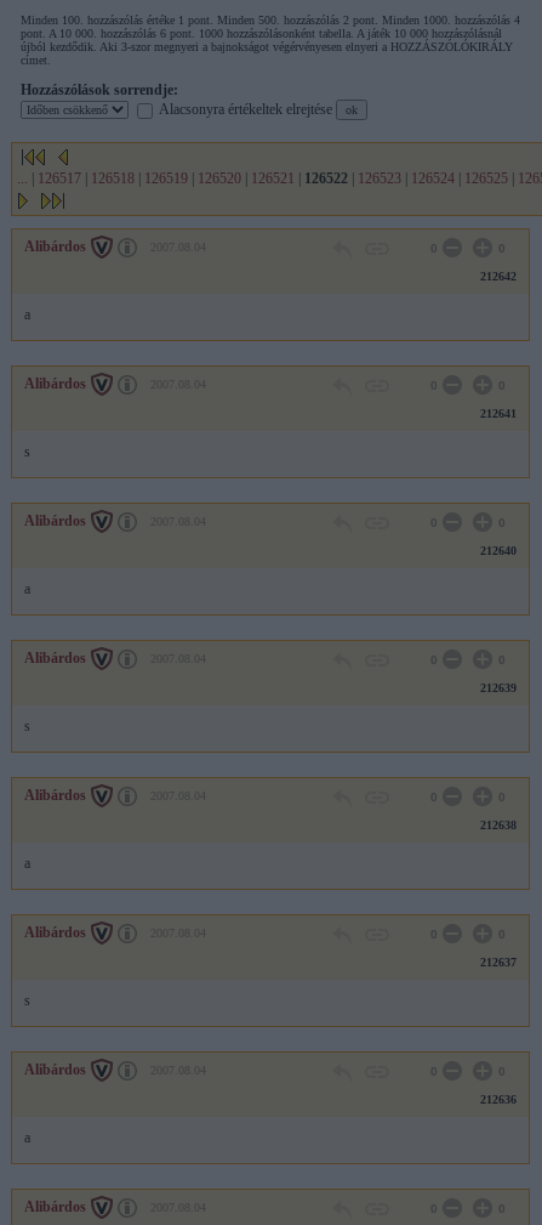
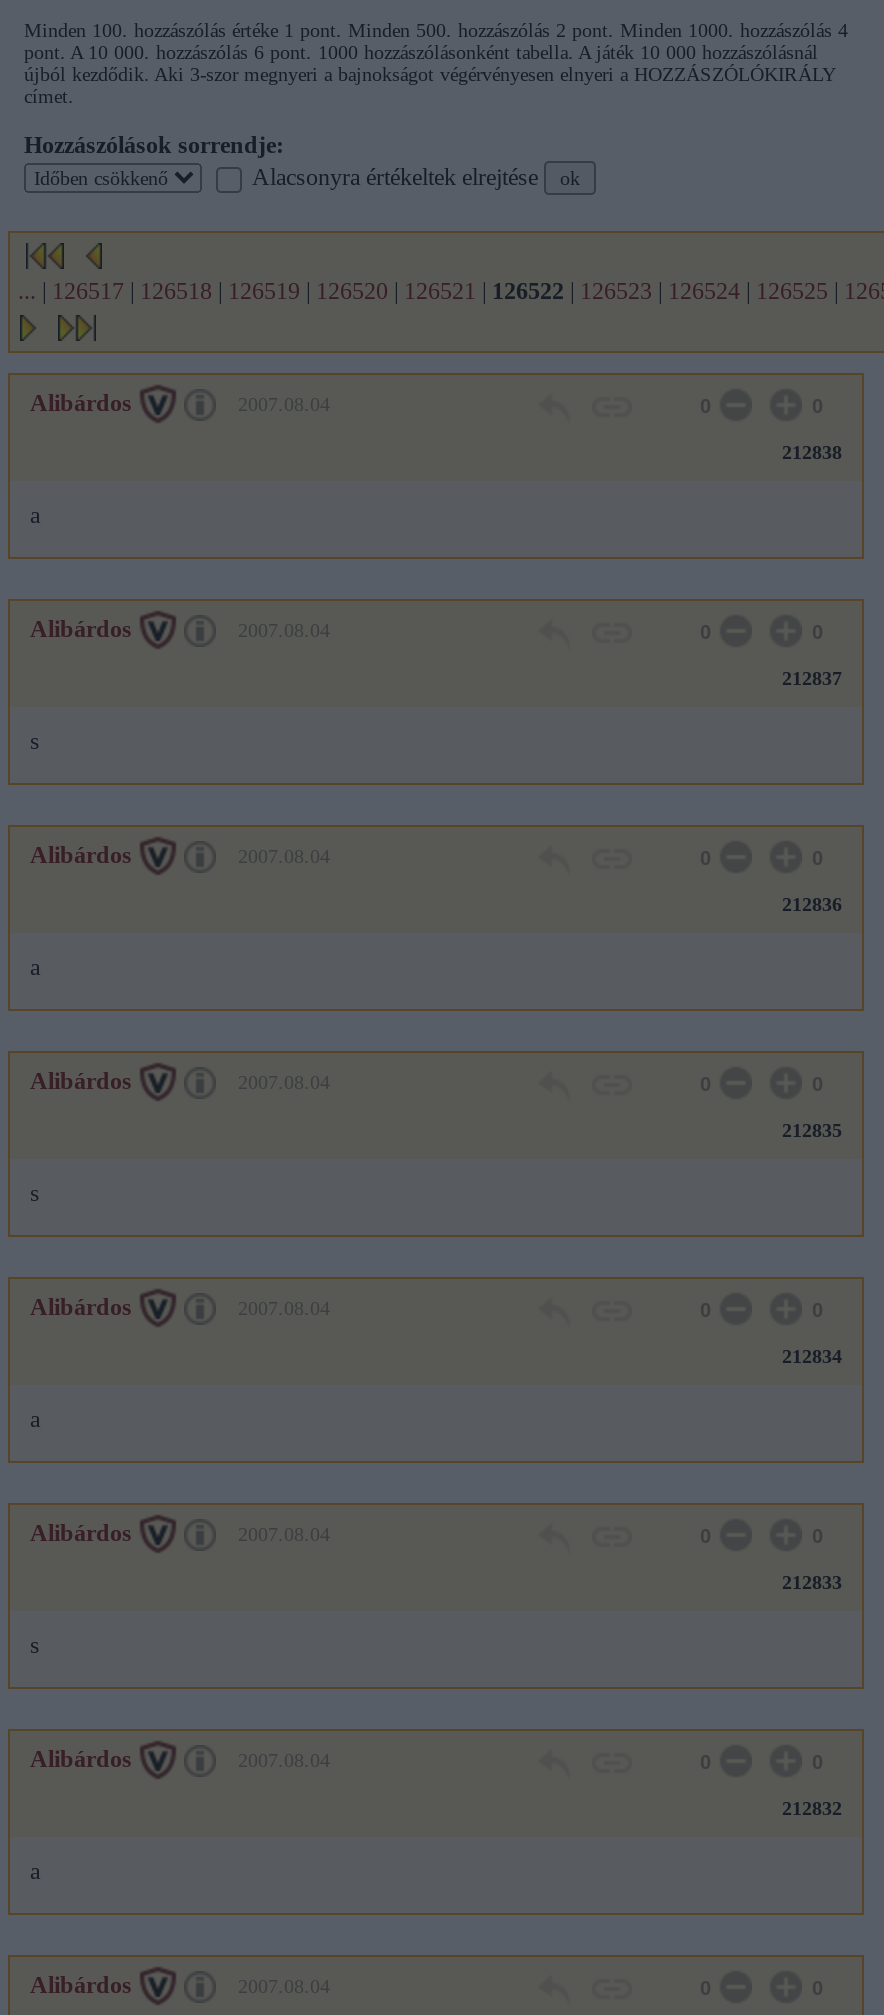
[480,270,517,283] 212642 -> [782,441,842,463] 212838
[480,407,517,420] 212641 -> [782,667,842,689] 212837
[480,544,517,557] 212640 -> [782,893,842,915] 212836
[480,681,517,694] 212639 -> [782,1119,842,1141] 212835
[480,818,517,832] 212638 -> [782,1345,842,1367] 212834
[480,955,517,969] 212637 -> [782,1571,842,1593] 212833
[480,1093,517,1106] 212636 -> [782,1797,842,1819] 212832

